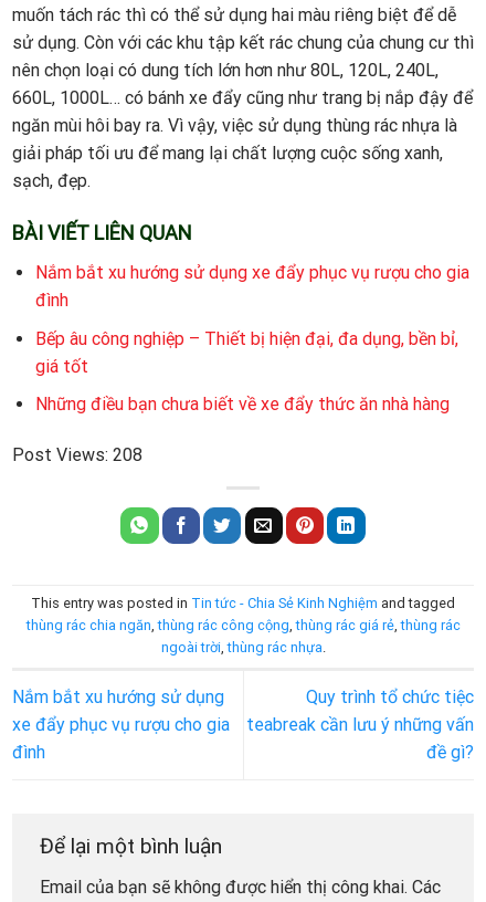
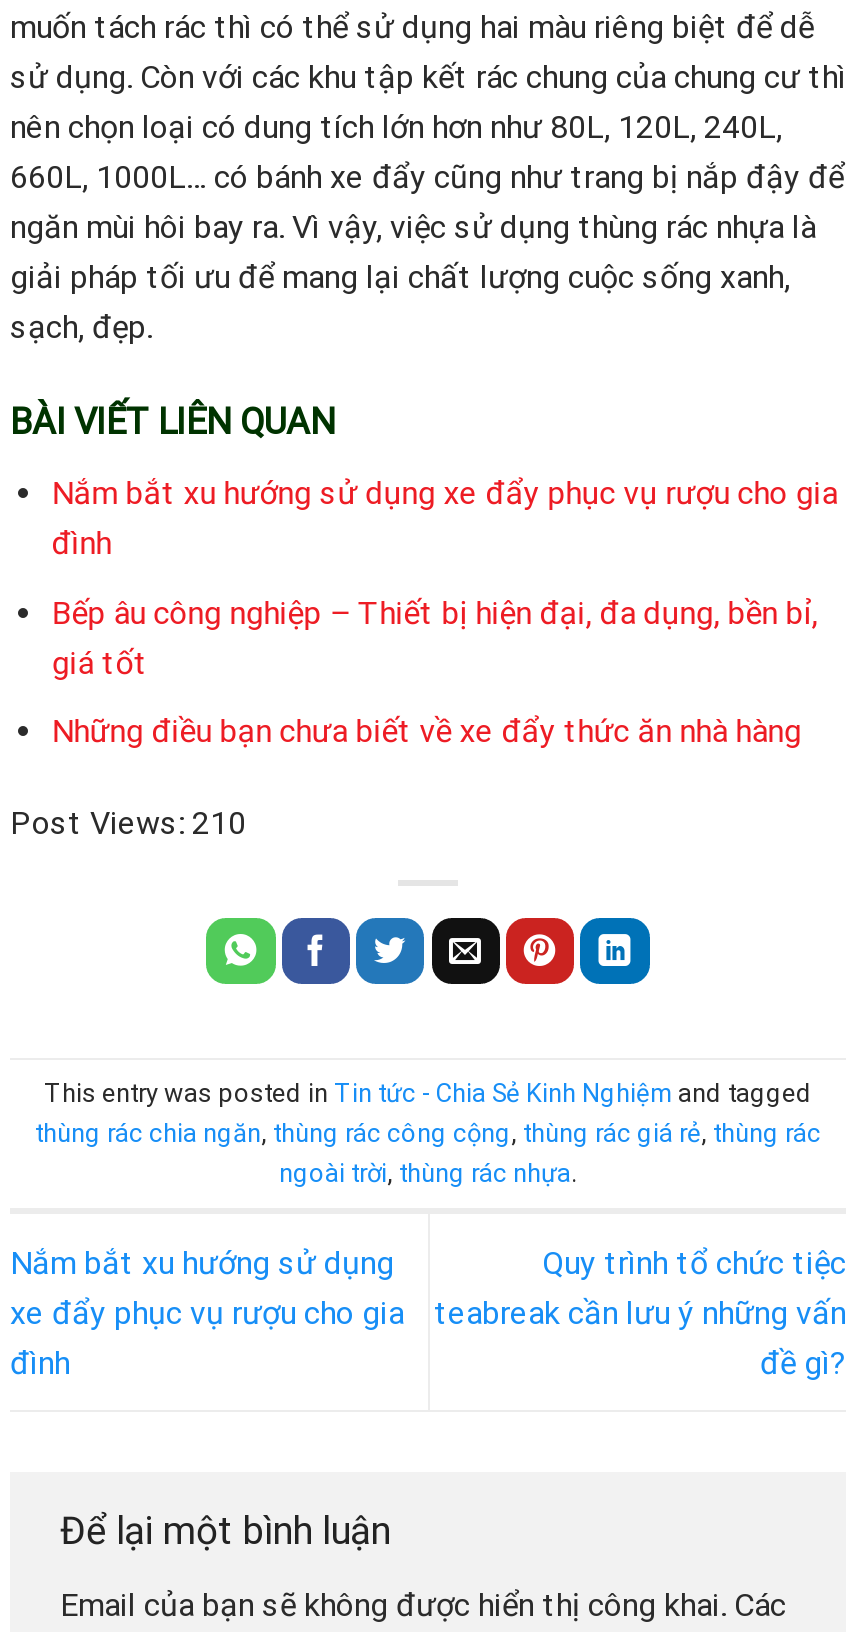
[12,444,142,465] Post Views: 208 -> [10,804,246,842] Post Views: 210

